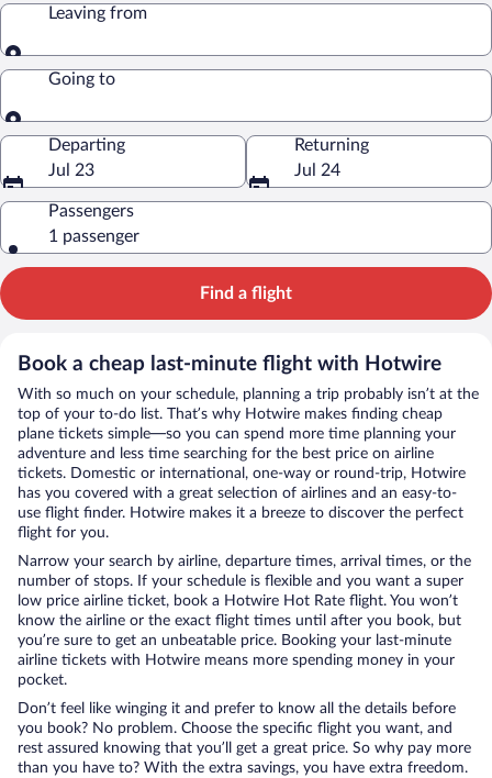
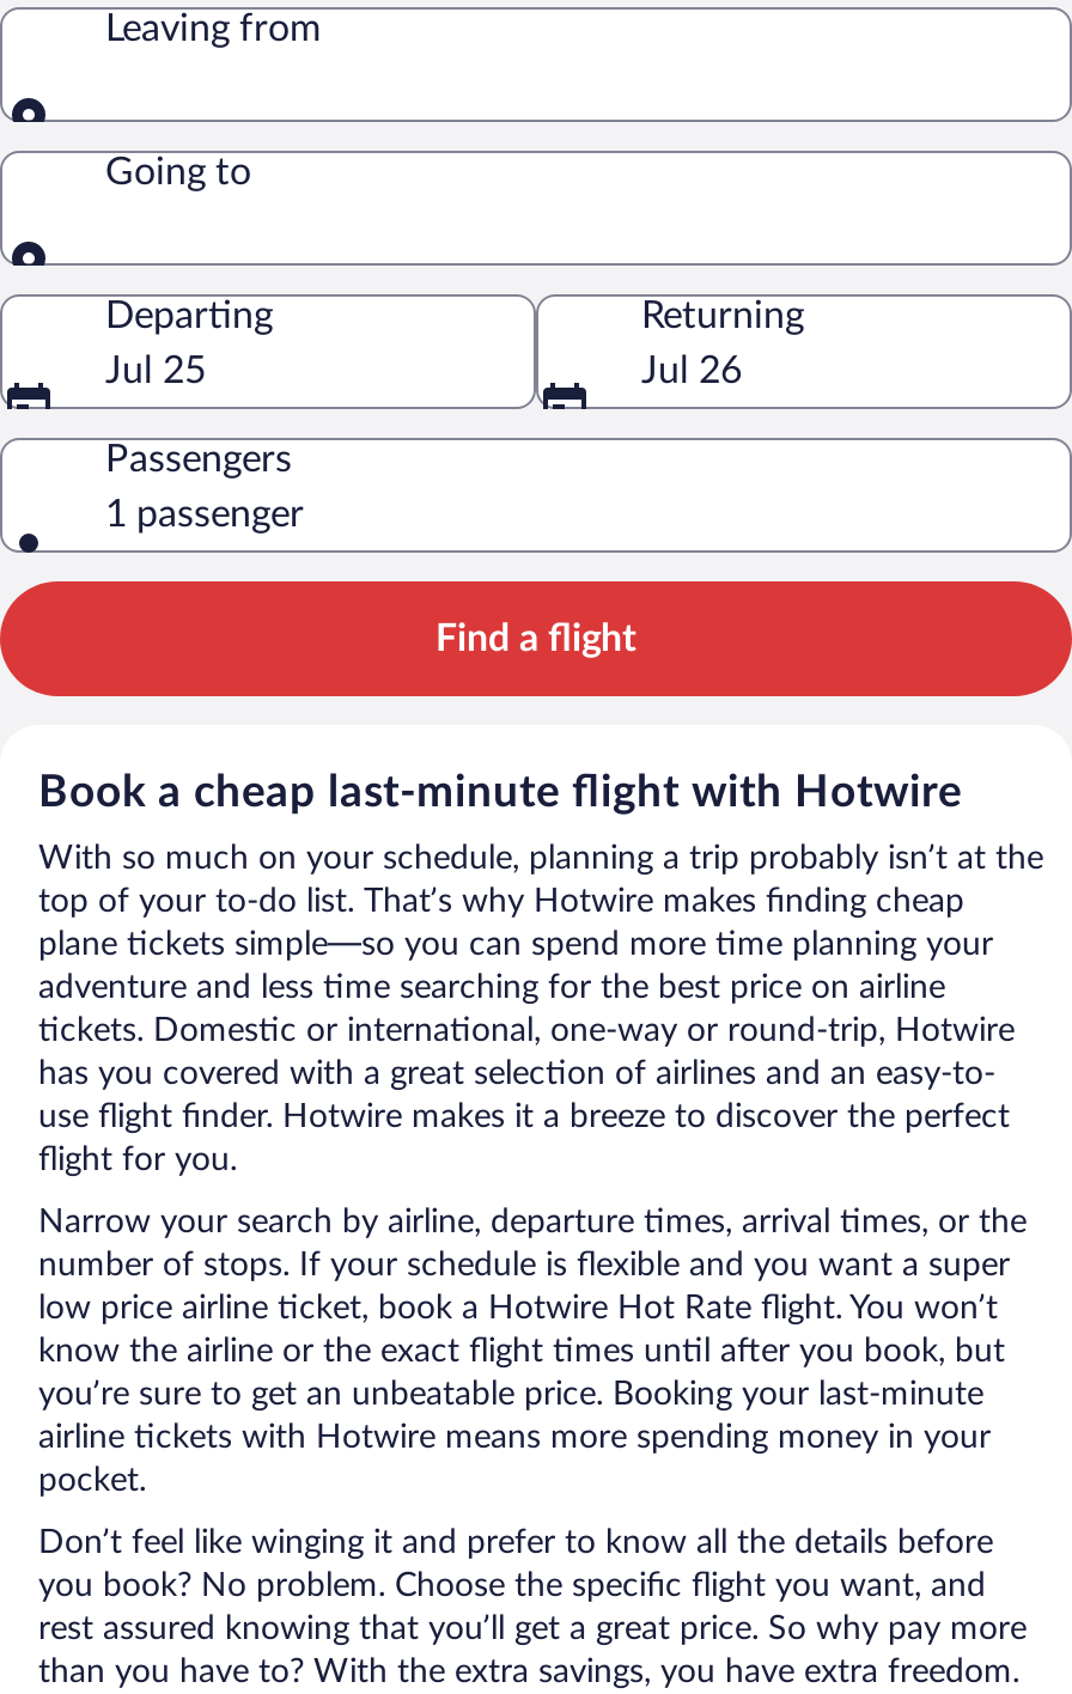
[48,161,94,179] Jul 23 -> [105,351,206,389] Jul 25
[294,161,340,179] Jul 24 -> [641,351,742,389] Jul 26

